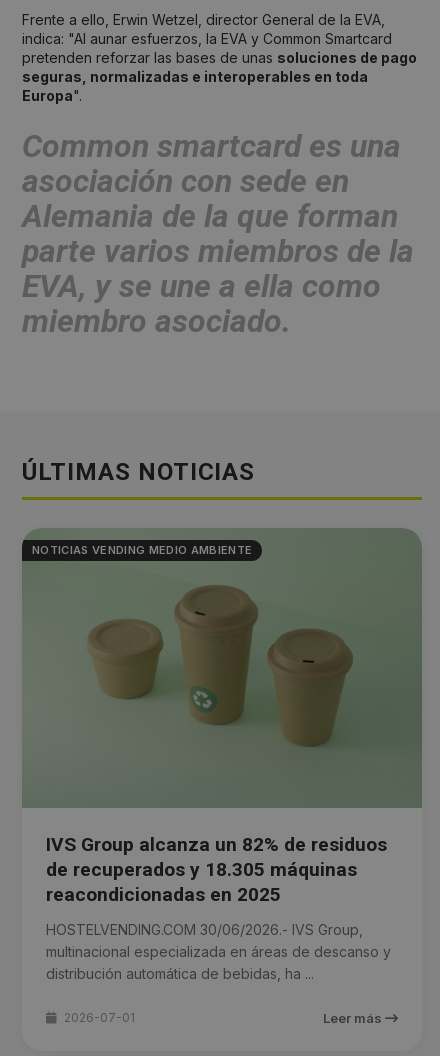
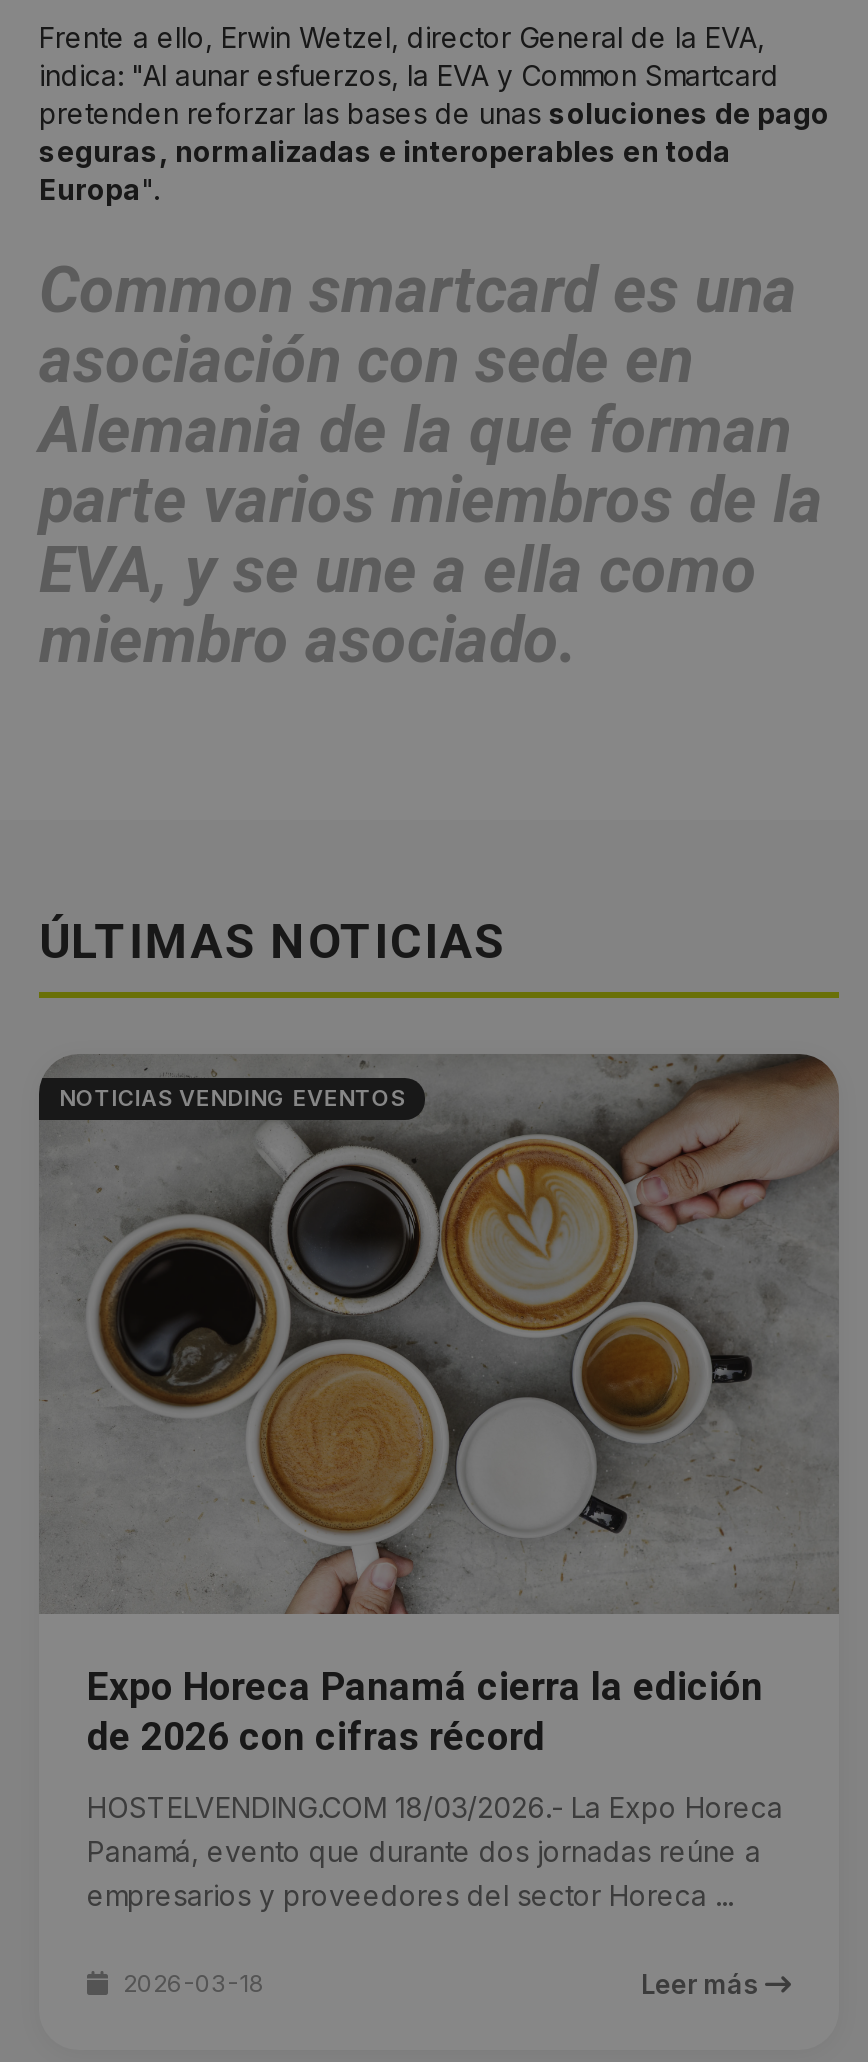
[32,528,422,808] [image] | NOTICIAS VENDING MEDIO AMBIENTE -> [59,1054,837,1606] [image] | NOTICIAS VENDING EVENTOS
[46,833,387,906] IVS Group alcanza un 82% de residuos | de recuperados y 18.305 máquinas | reacondicionadas en 2025 -> [87,1664,763,1760] Expo Horeca Panamá cierra la edición | de 2026 con cifras récord
[46,921,391,982] HOSTELVENDING.COM 30/06/2026.- IVS Group, | multinacional especializada en áreas de descanso y | distribución automática de bebidas, ha ... -> [87,1790,783,1912] HOSTELVENDING.COM 18/03/2026.- La Expo Horeca | Panamá, evento que durante dos jornadas reúne a | empresarios y proveedores del sector Horeca ...
[61,1010,135,1025] 2026-07-01 -> [117,1968,265,1998] 2026-03-18

